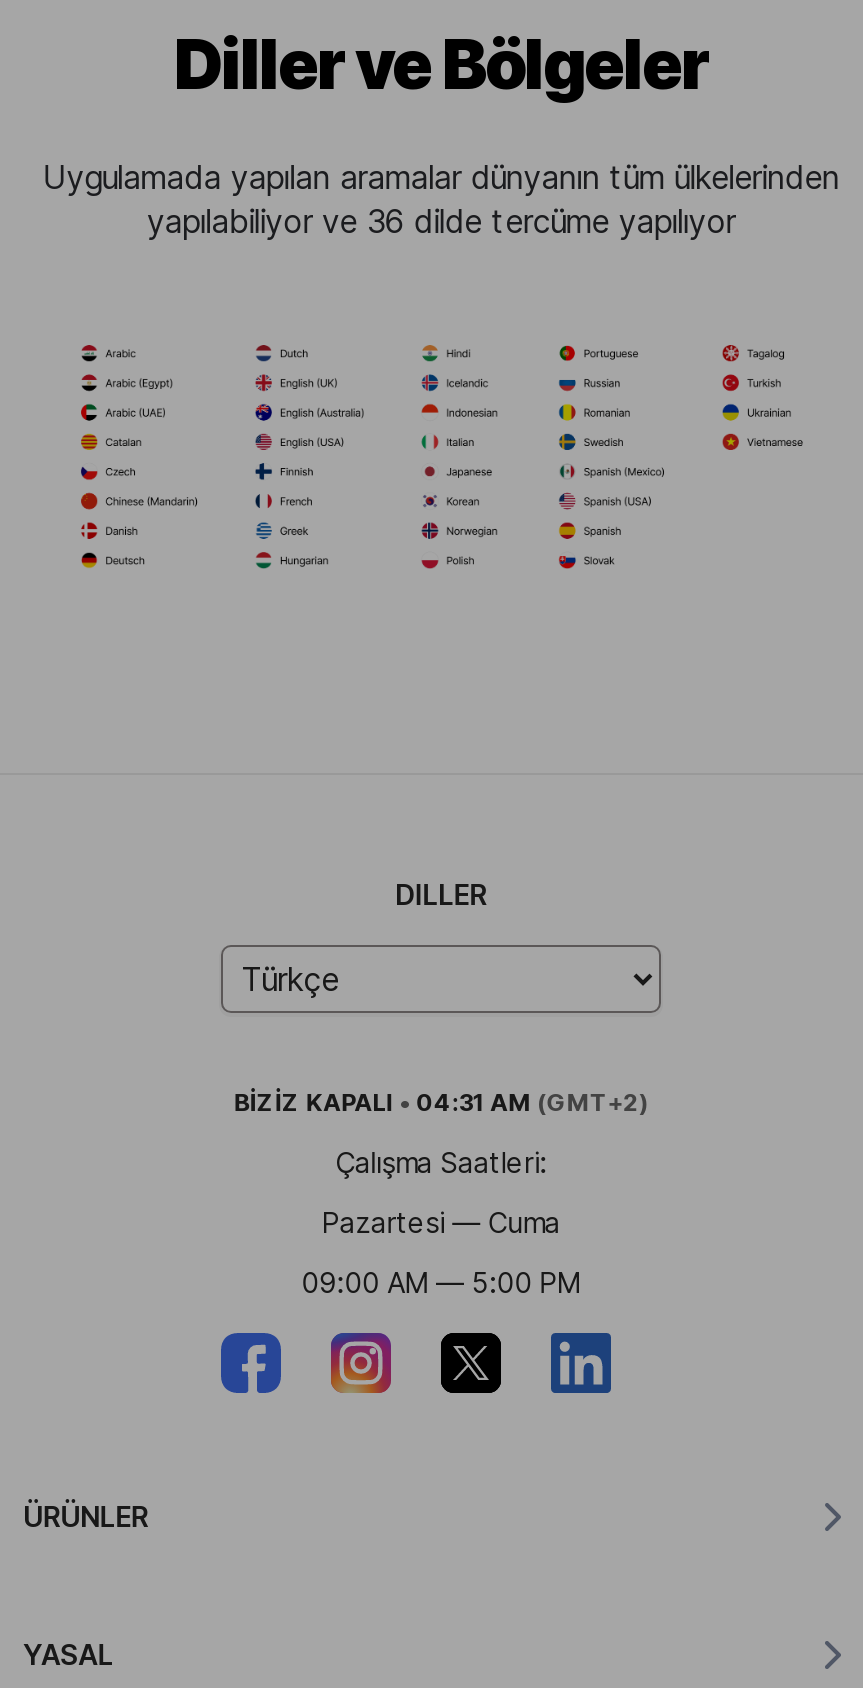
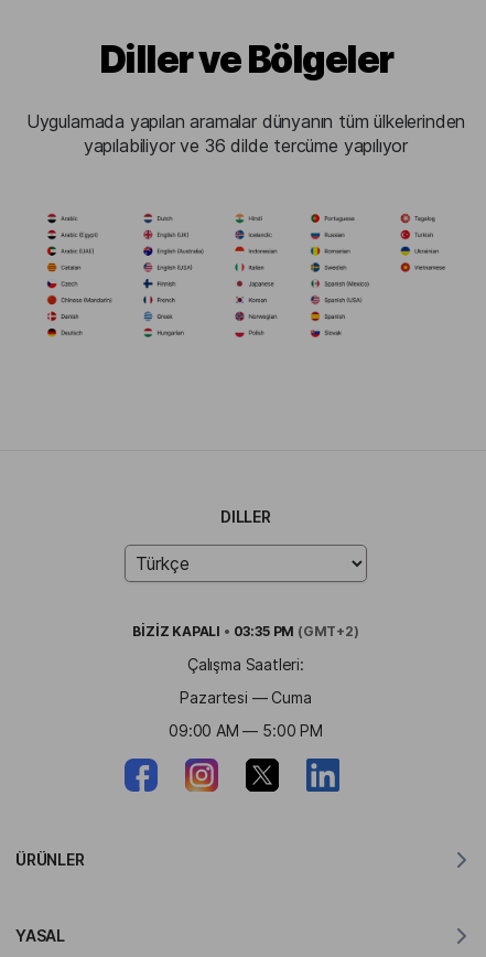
[234,1088,648,1118] BİZİZ KAPALI • 04:31 AM (GMT+2) -> [133,623,359,640] BİZİZ KAPALI • 03:35 PM (GMT+2)

